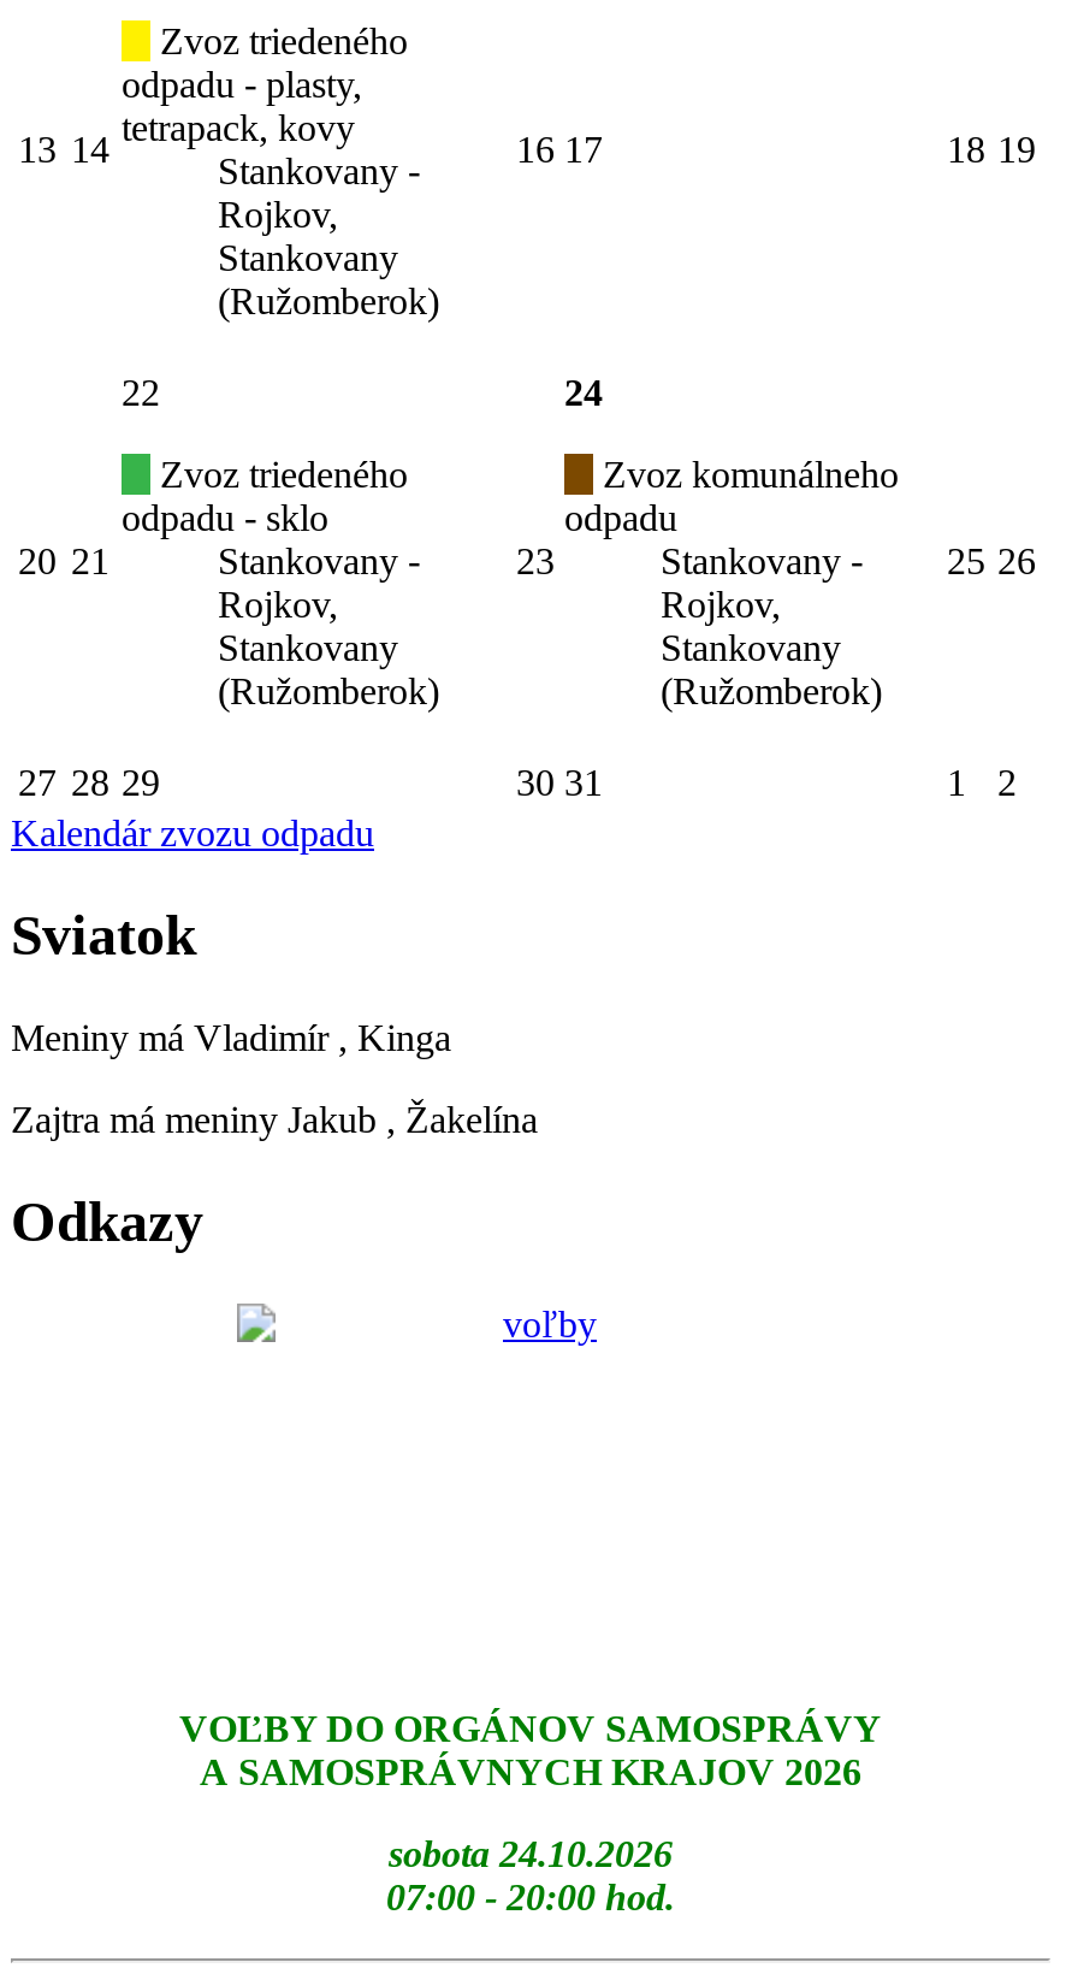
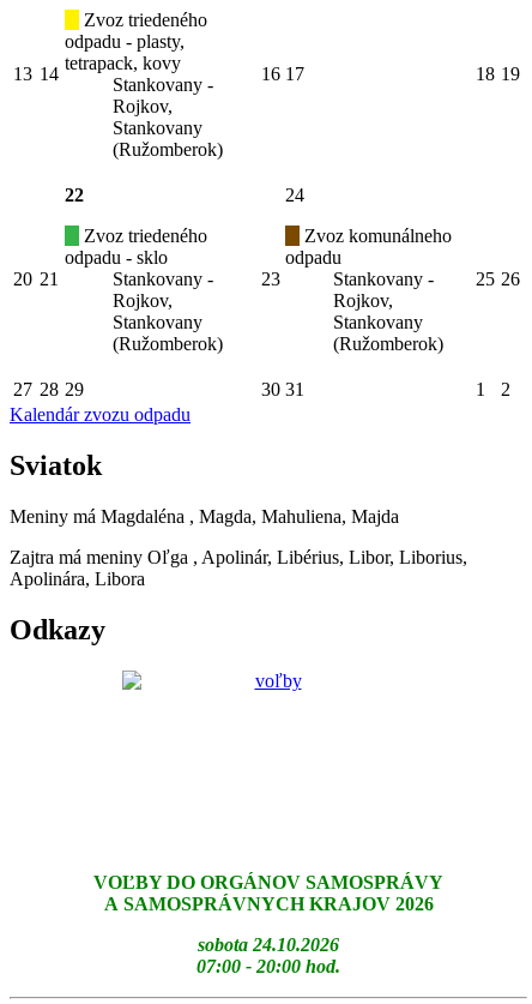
[11,1018,451,1059] Meniny má Vladimír , Kinga -> [10,507,399,527] Meniny má Magdaléna , Magda, Mahuliena, Majda
[11,1100,538,1141] Zajtra má meniny Jakub , Žakelína -> [10,547,467,589] Zajtra má meniny Oľga , Apolinár, Libérius, Libor, Liborius, | Apolinára, Libora

